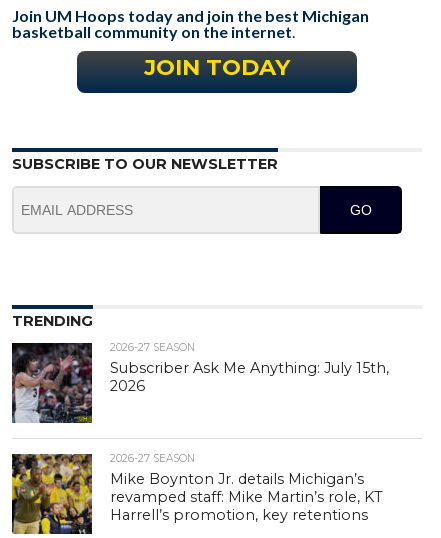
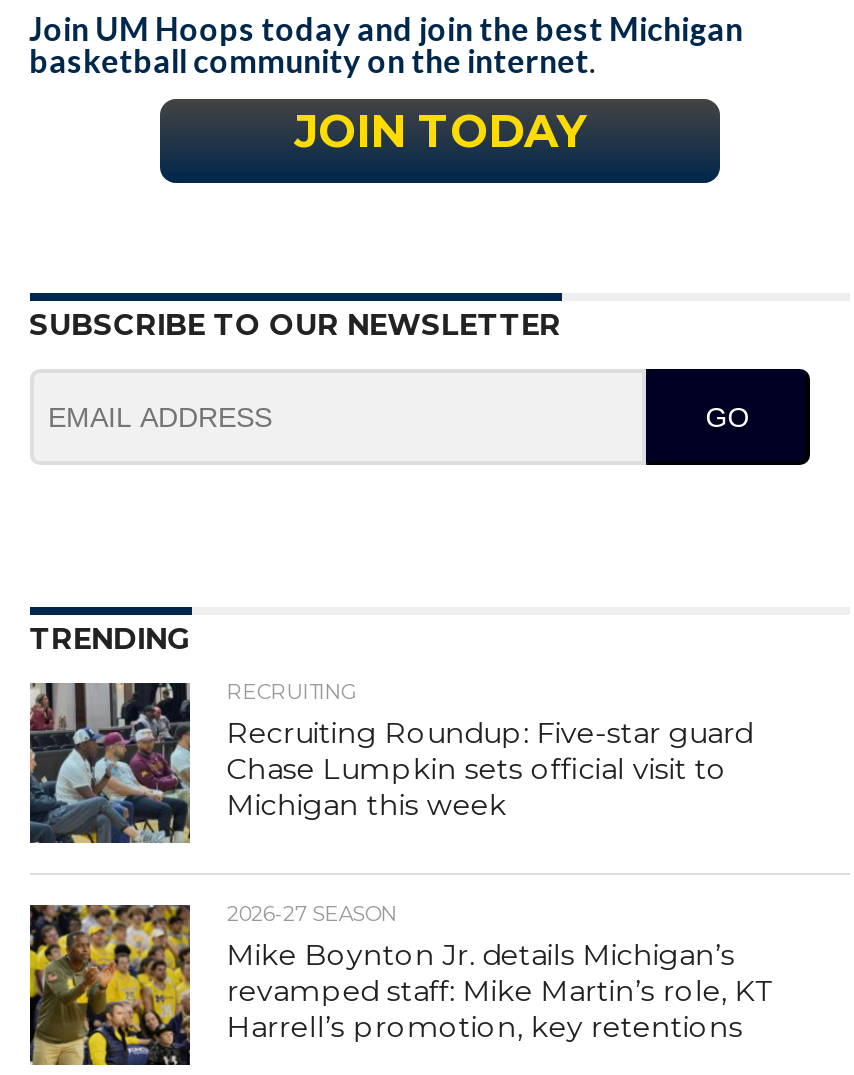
[11,341,389,423] [image] | 2026-27 SEASON | Subscriber Ask Me Anything: July 15th, | 2026 -> [28,679,753,845] [image] | RECRUITING | Recruiting Roundup: Five-star guard | Chase Lumpkin sets official visit to | Michigan this week

